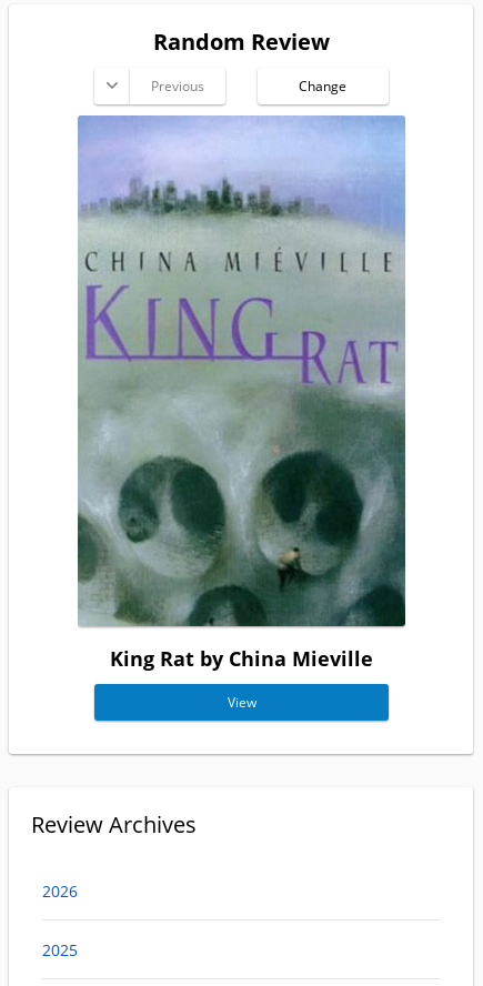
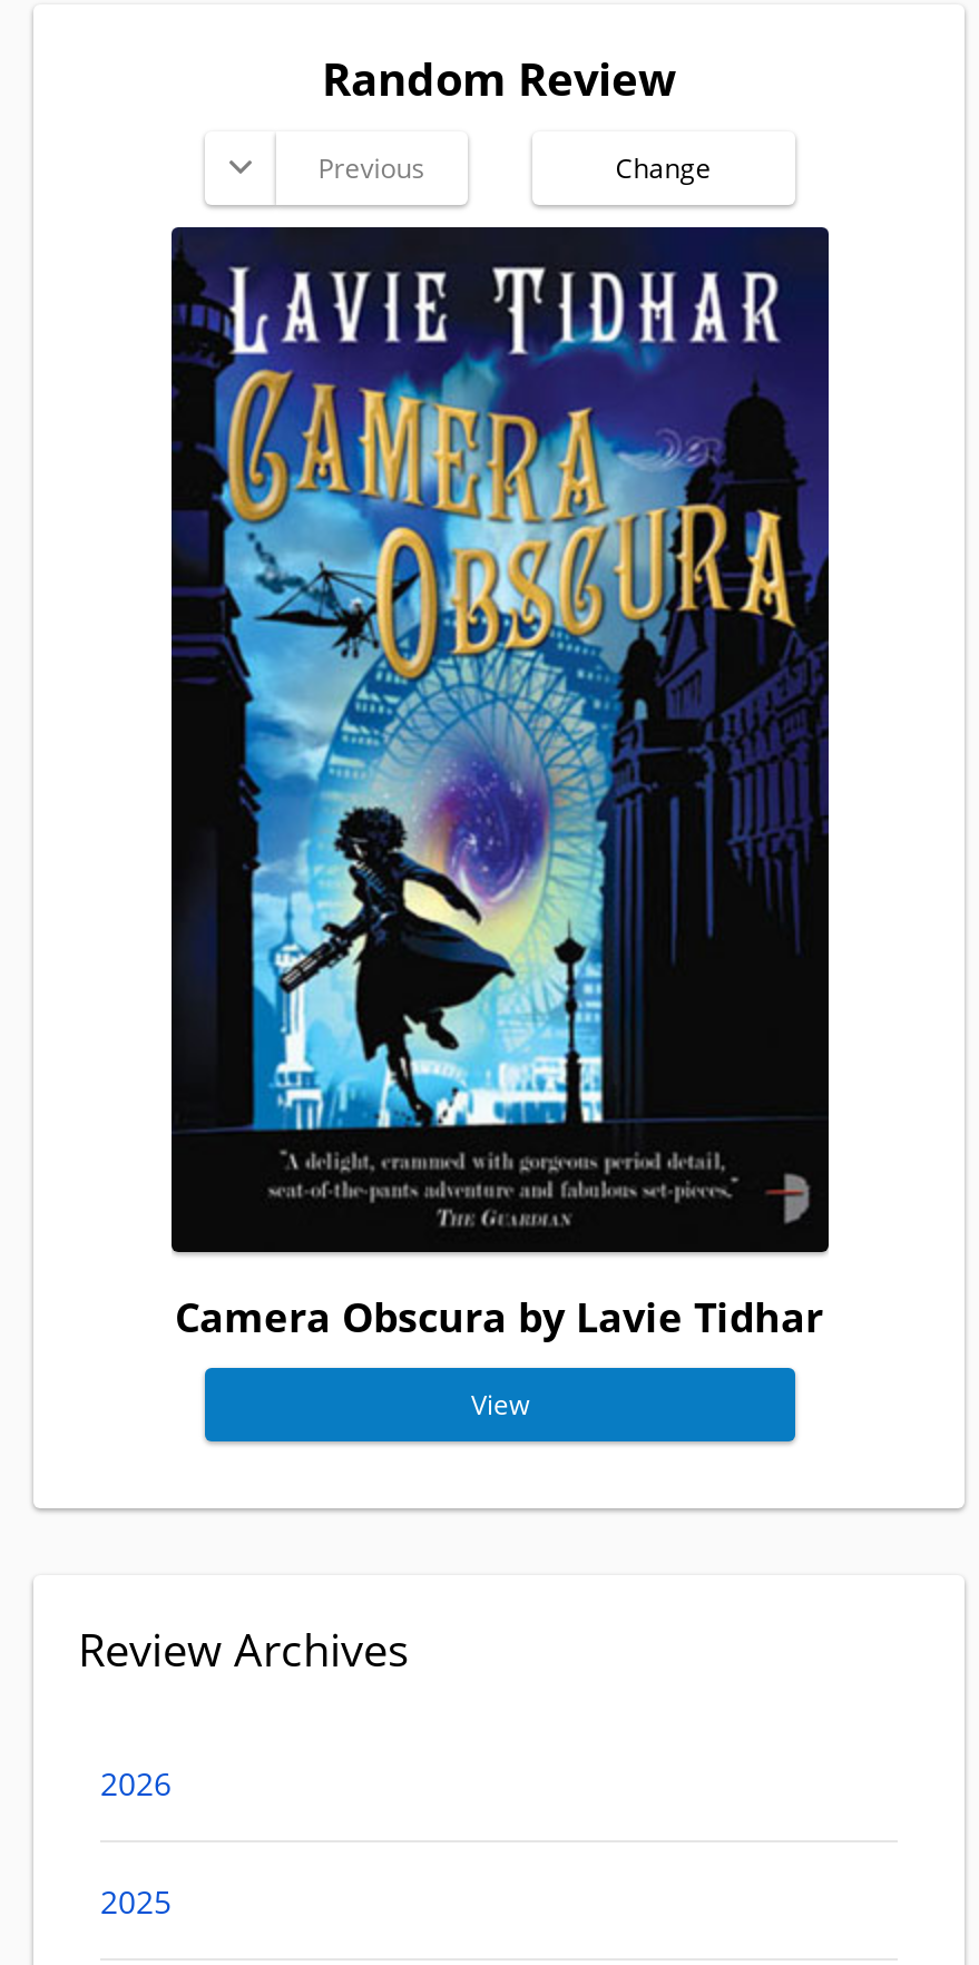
[77,115,406,672] [image] | King Rat by China Mieville -> [169,225,831,1344] [image] | Camera Obscura by Lavie Tidhar

